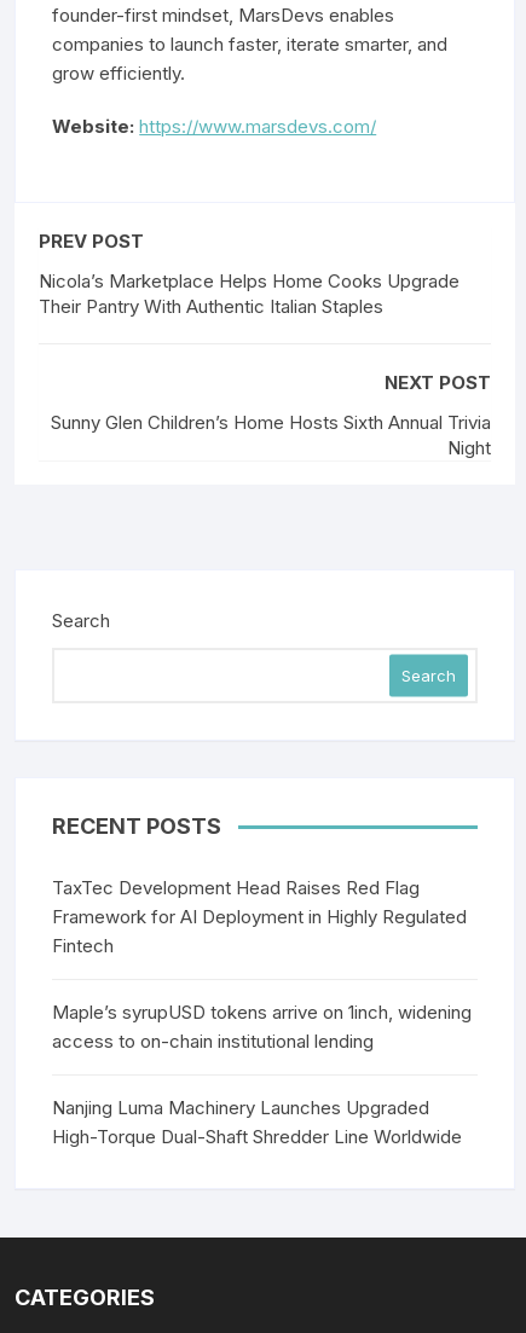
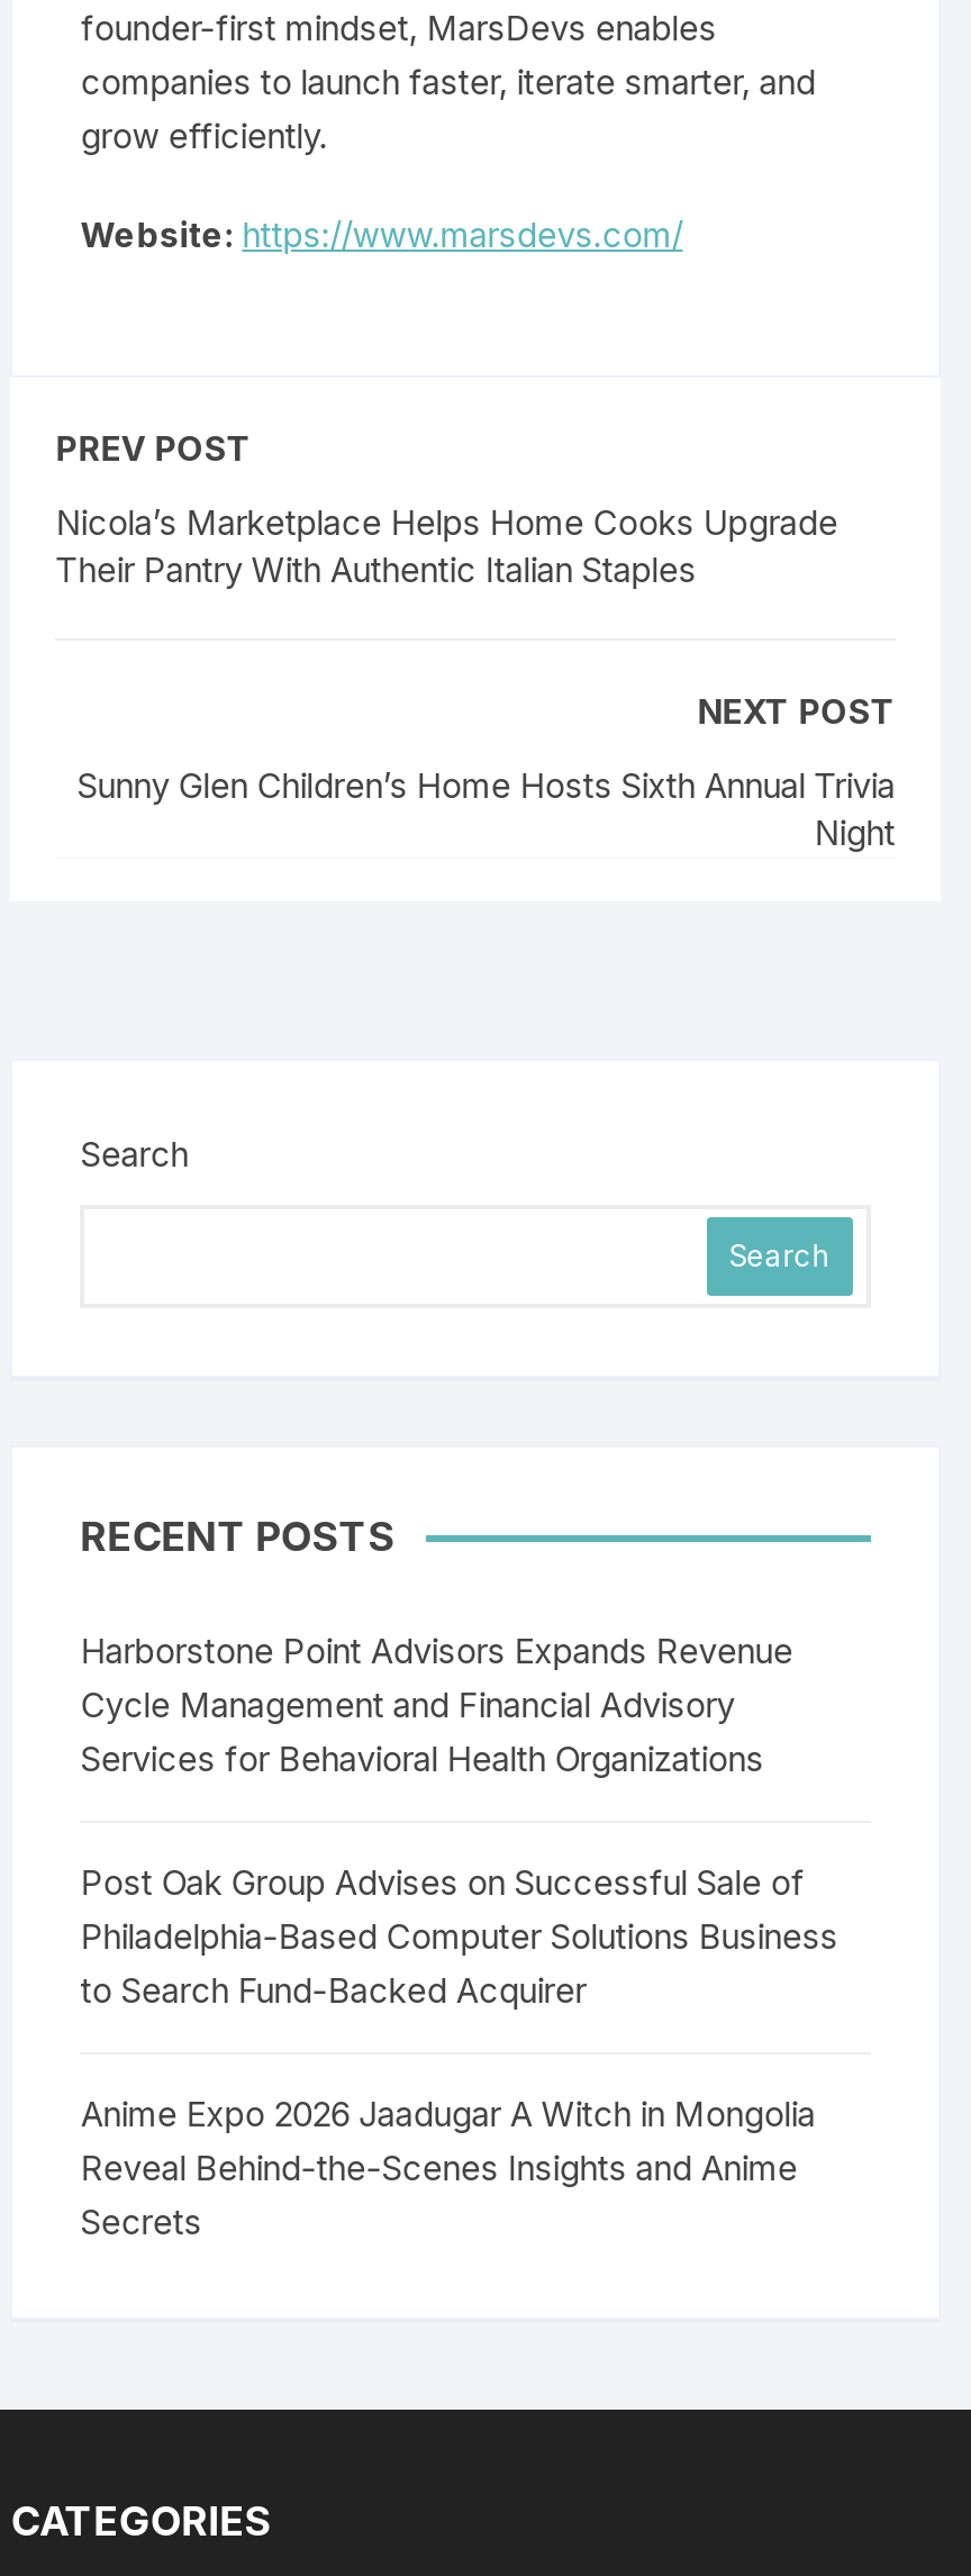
[52,876,467,957] TaxTec Development Head Raises Red Flag | Framework for AI Deployment in Highly Regulated | Fintech -> [80,1629,793,1780] Harborstone Point Advisors Expands Revenue | Cycle Management and Financial Advisory | Services for Behavioral Health Organizations
[52,1000,472,1052] Maple’s syrupUSD tokens arrive on 1inch, widening | access to on-chain institutional lending -> [80,1861,838,2011] Post Oak Group Advises on Successful Sale of | Philadelphia-Based Computer Solutions Business | to Search Fund-Backed Acquirer
[52,1096,462,1148] Nanjing Luma Machinery Launches Upgraded | High-Torque Dual-Shaft Shredder Line Worldwide -> [80,2092,815,2243] Anime Expo 2026 Jaadugar A Witch in Mongolia | Reveal Behind-the-Scenes Insights and Anime | Secrets

